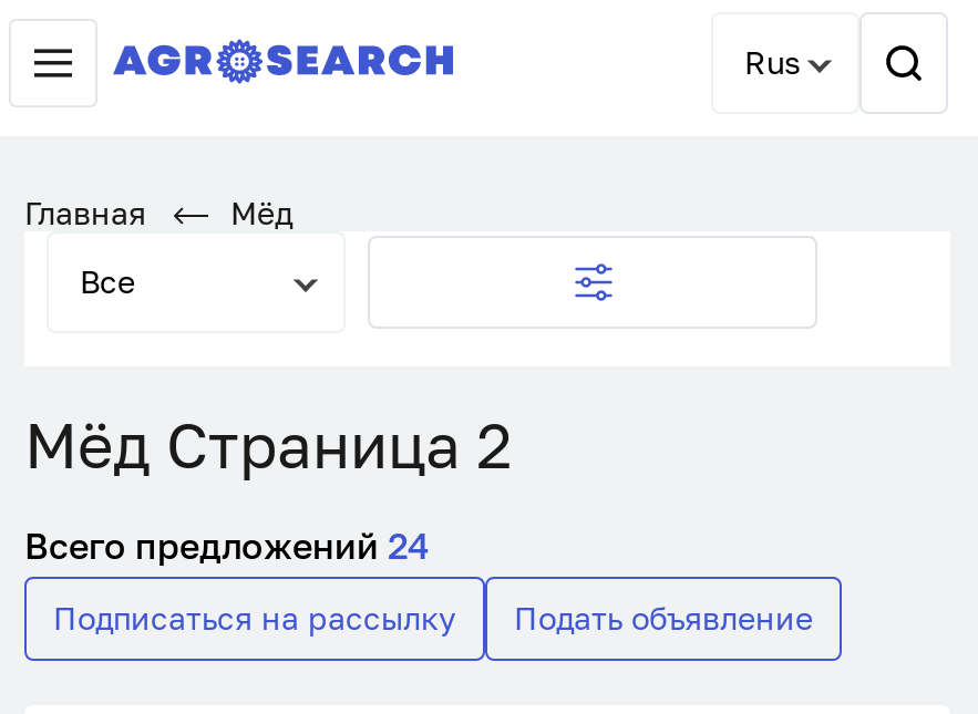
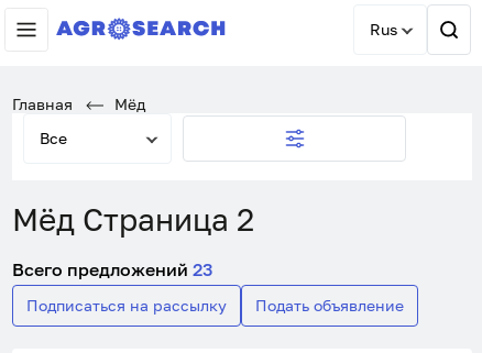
[24,524,430,568] Всего предложений 24 -> [12,258,213,280] Всего предложений 23

